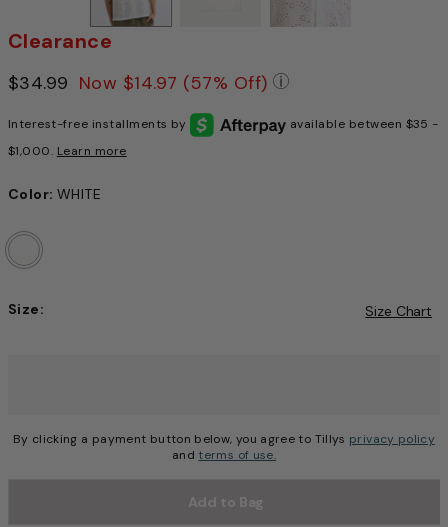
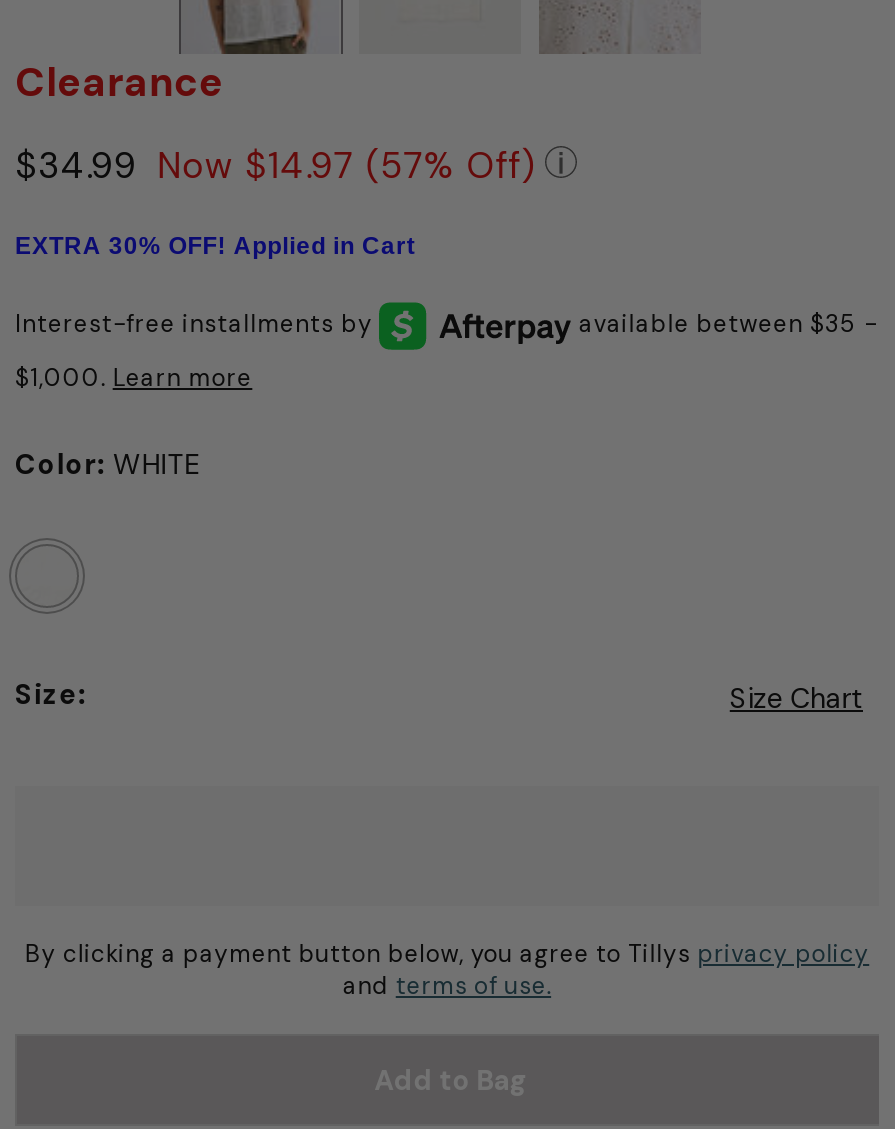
none -> [15,232,416,260] EXTRA 30% OFF! Applied in Cart

